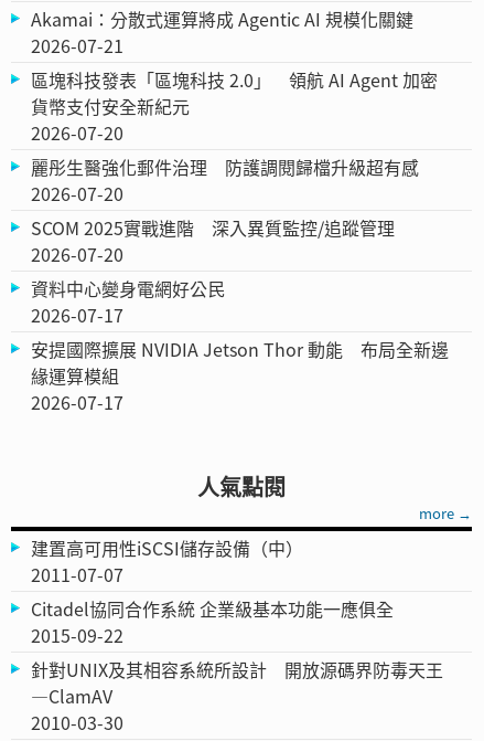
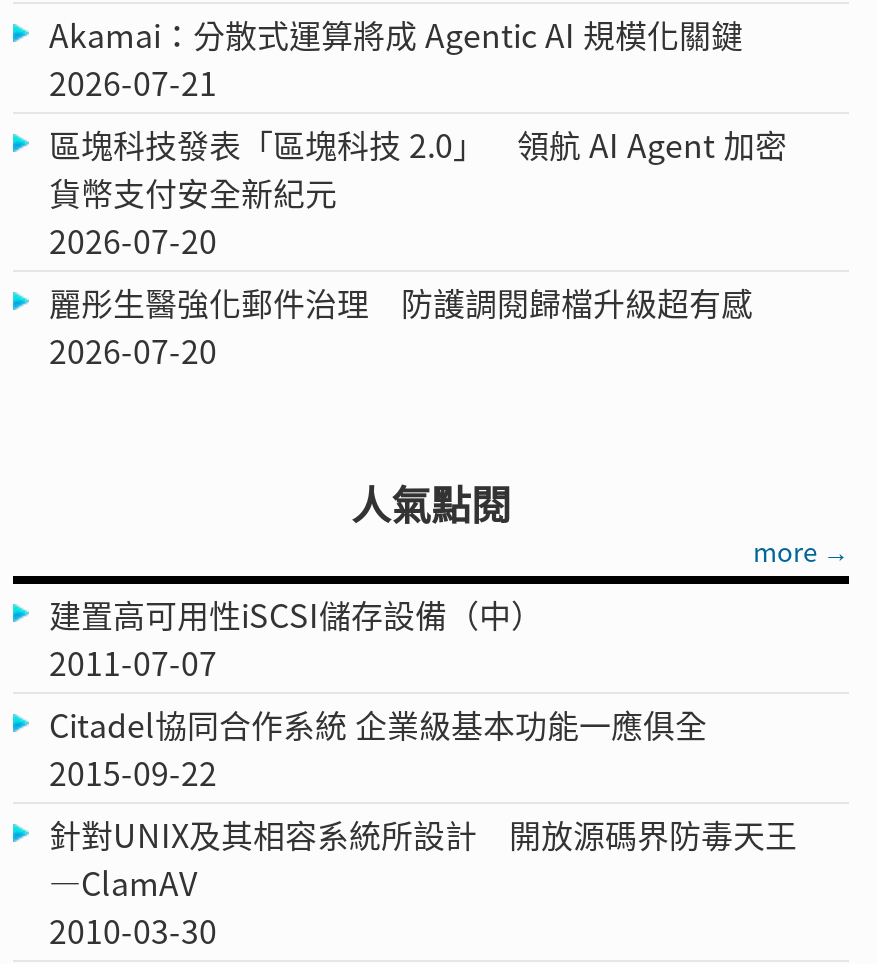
[31,214,449,415] SCOM 2025實戰進階 深入異質監控/追蹤管理 | 2026-07-20 | 資料中心變身電網好公民 | 2026-07-17 | 安提國際擴展 NVIDIA Jetson Thor 動能 布局全新邊 | 緣運算模組 | 2026-07-17 -> none

